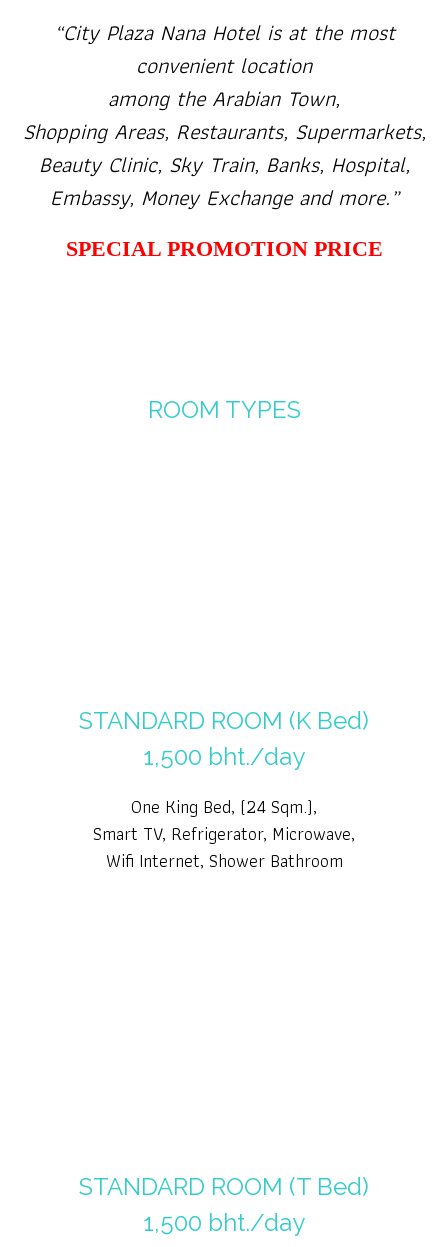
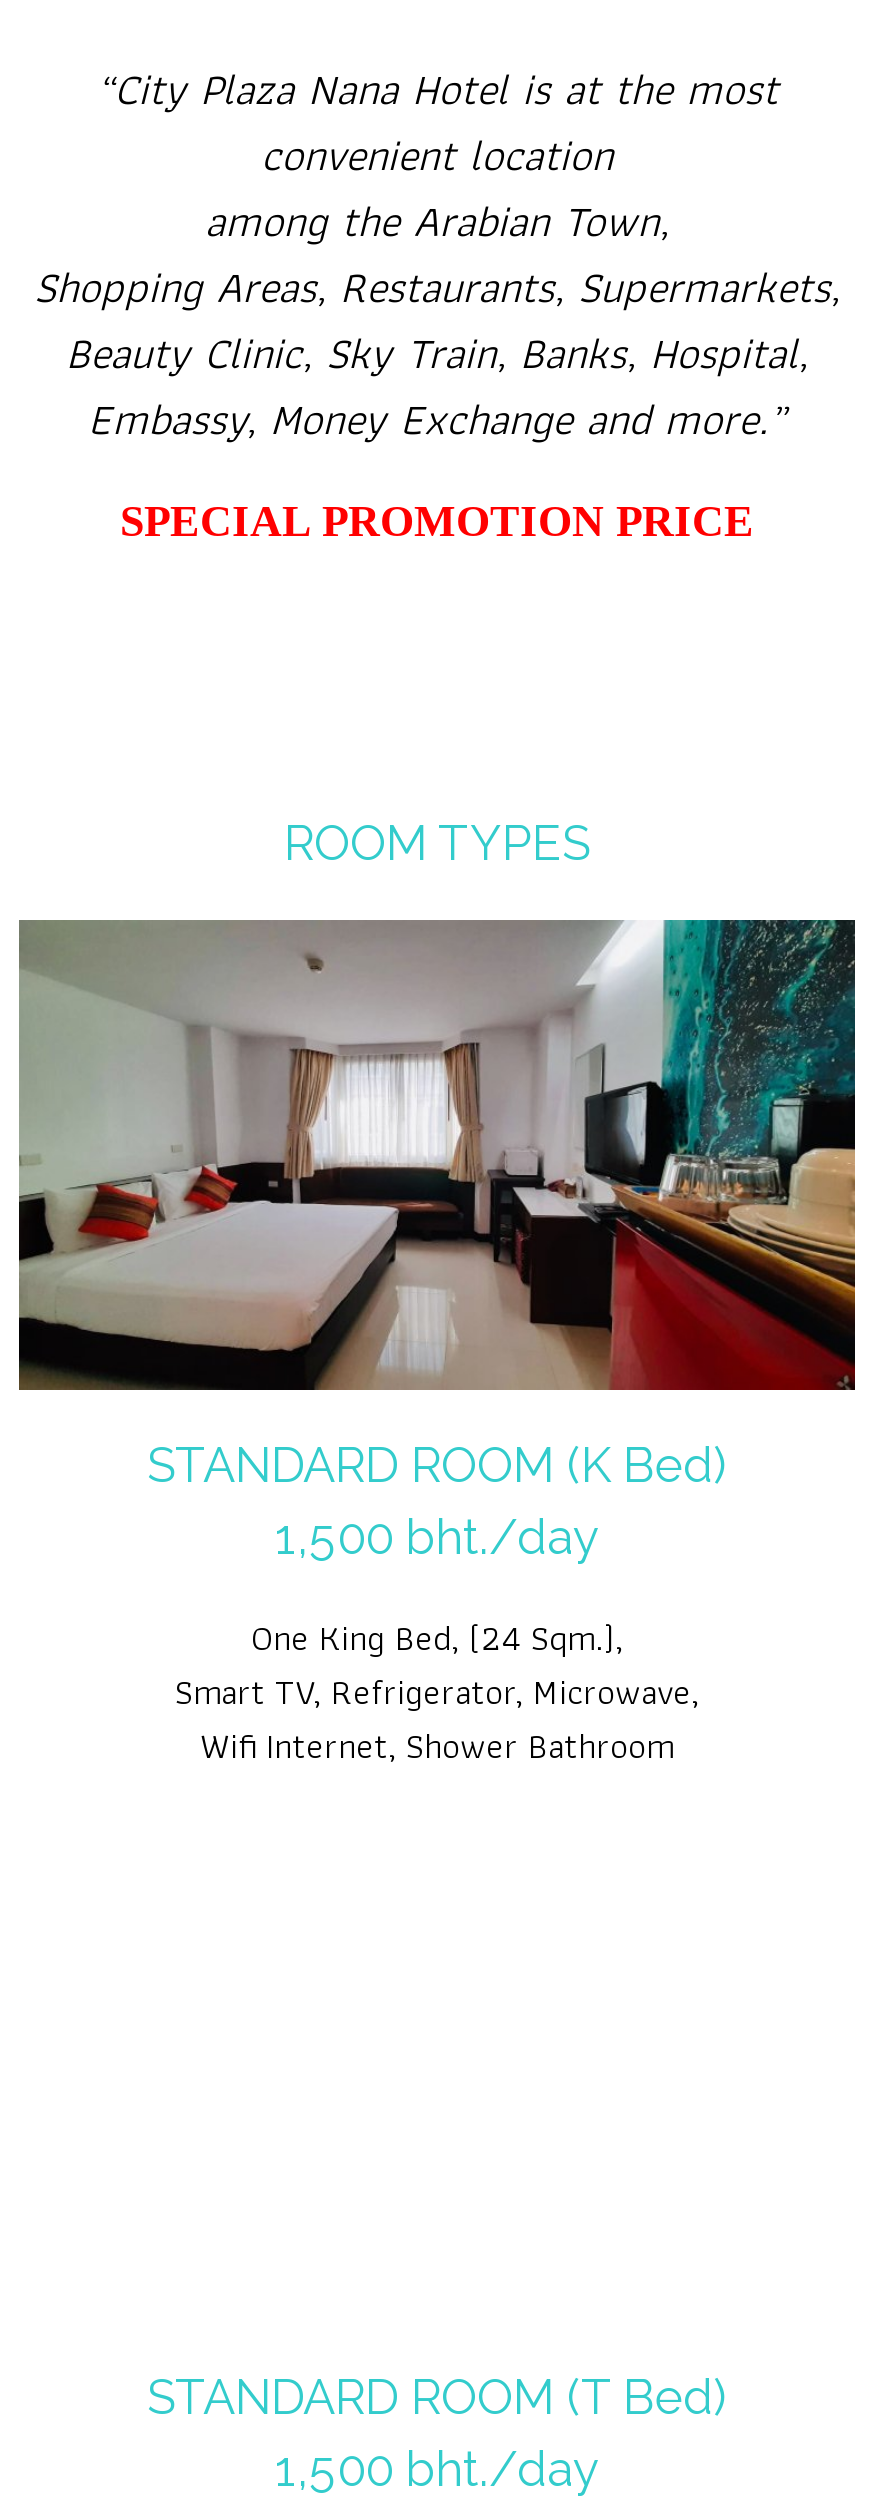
none -> [17,918,857,1392] [image]

